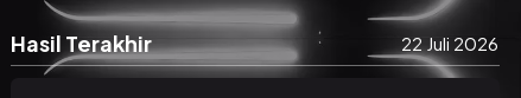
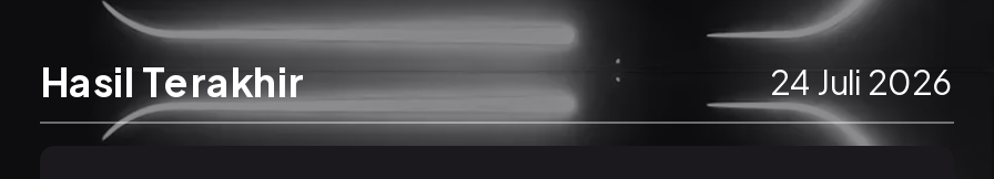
[401,31,498,54] 22 Juli 2026 -> [770,59,952,101] 24 Juli 2026

